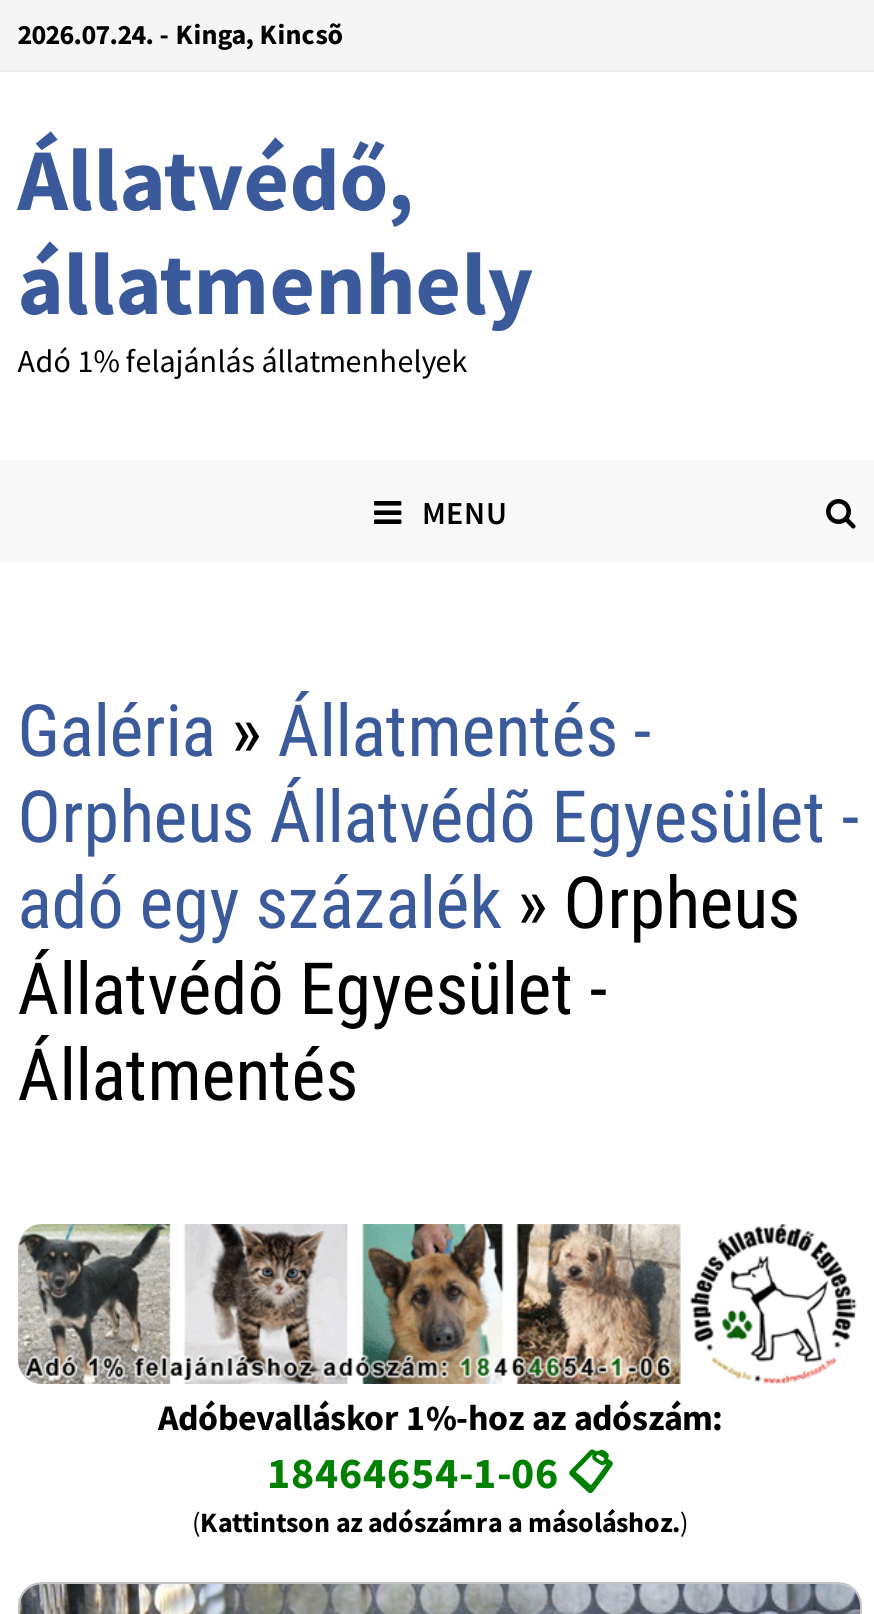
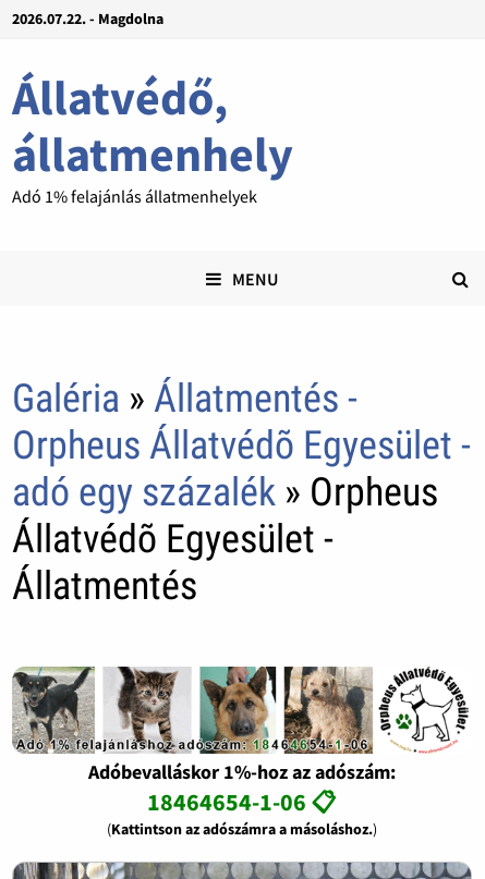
[18,16,344,52] 2026.07.24. - Kinga, Kincsõ -> [12,9,163,28] 2026.07.22. - Magdolna

